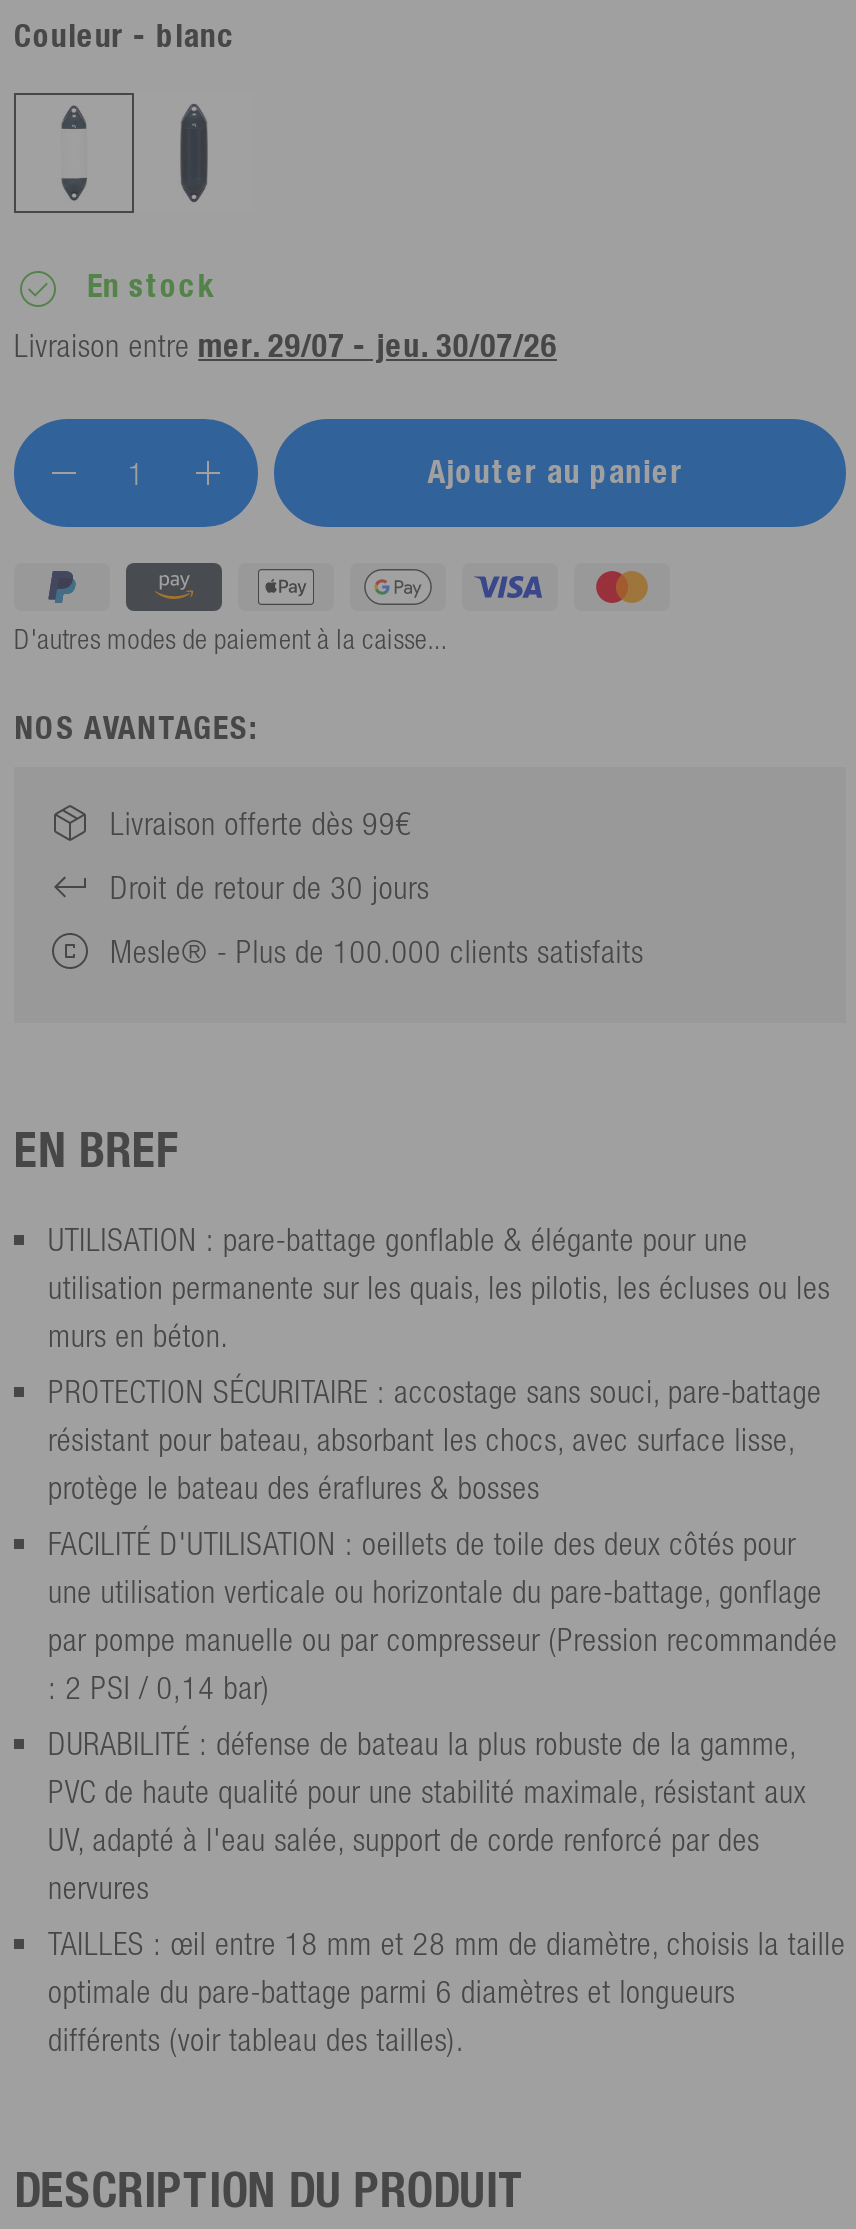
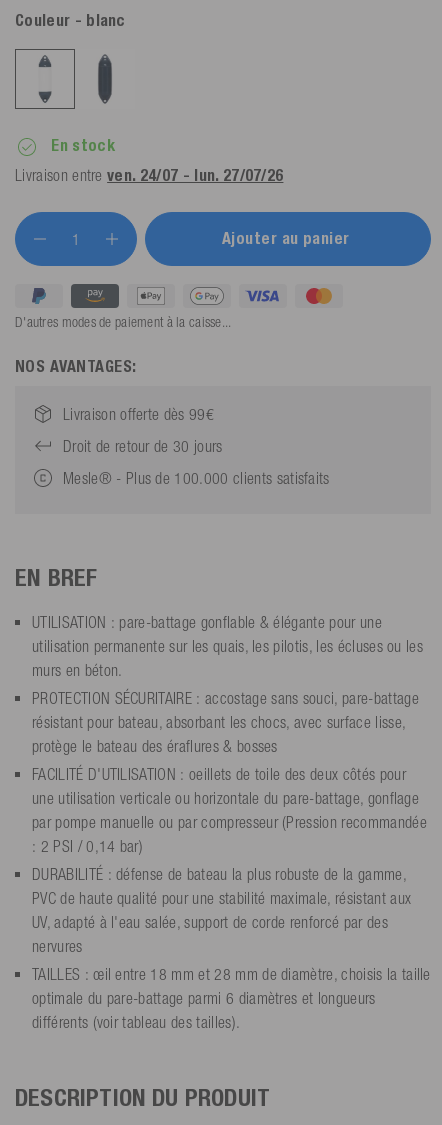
[14,327,557,365] Livraison entre mer. 29/07 - jeu. 30/07/26 -> [15,166,283,185] Livraison entre ven. 24/07 - lun. 27/07/26

